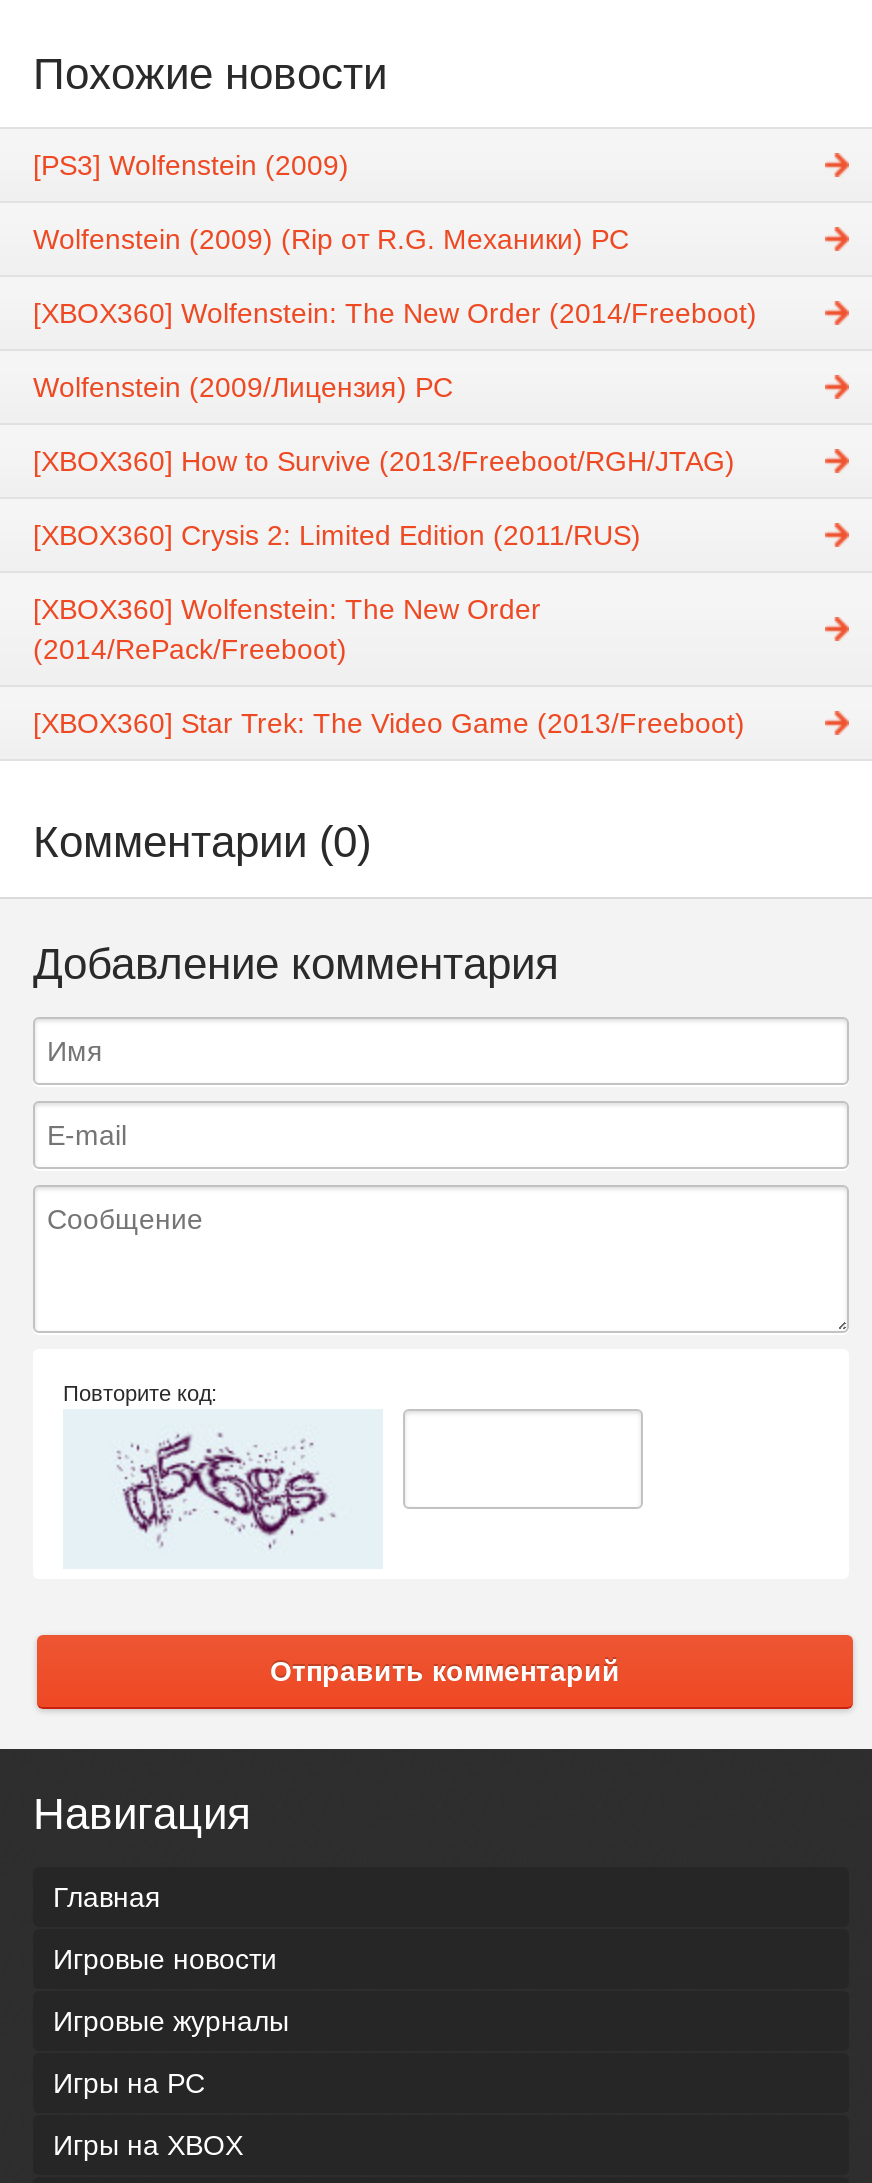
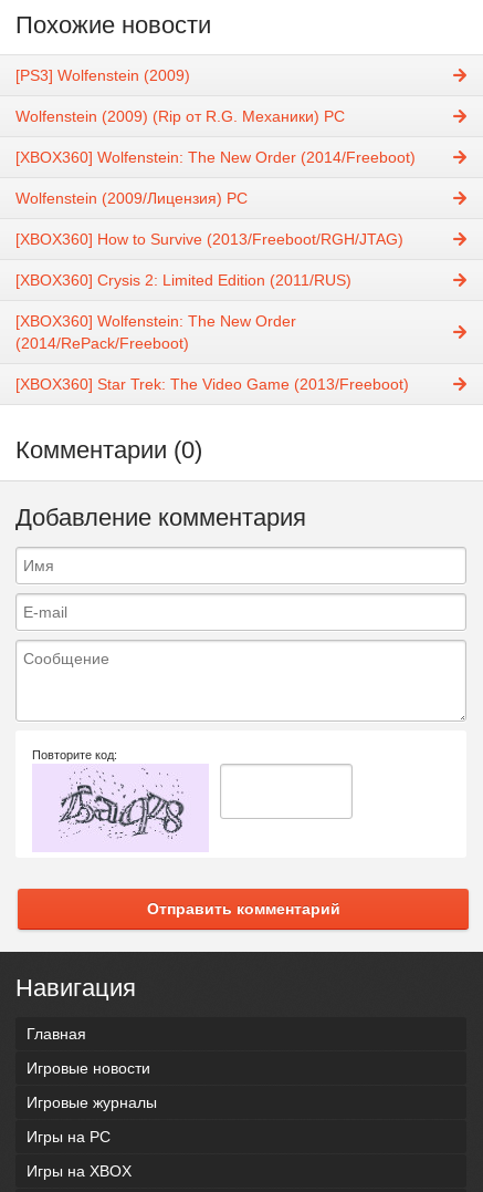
[111,1417,339,1549] [image] -> [57,767,186,840] [image]

